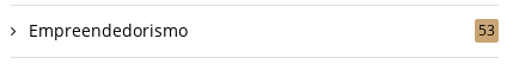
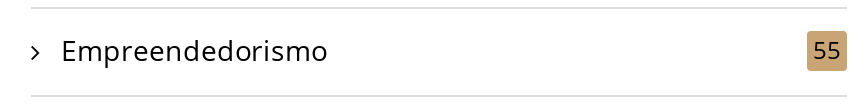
[478,21,495,41] 53 -> [813,34,841,68] 55

